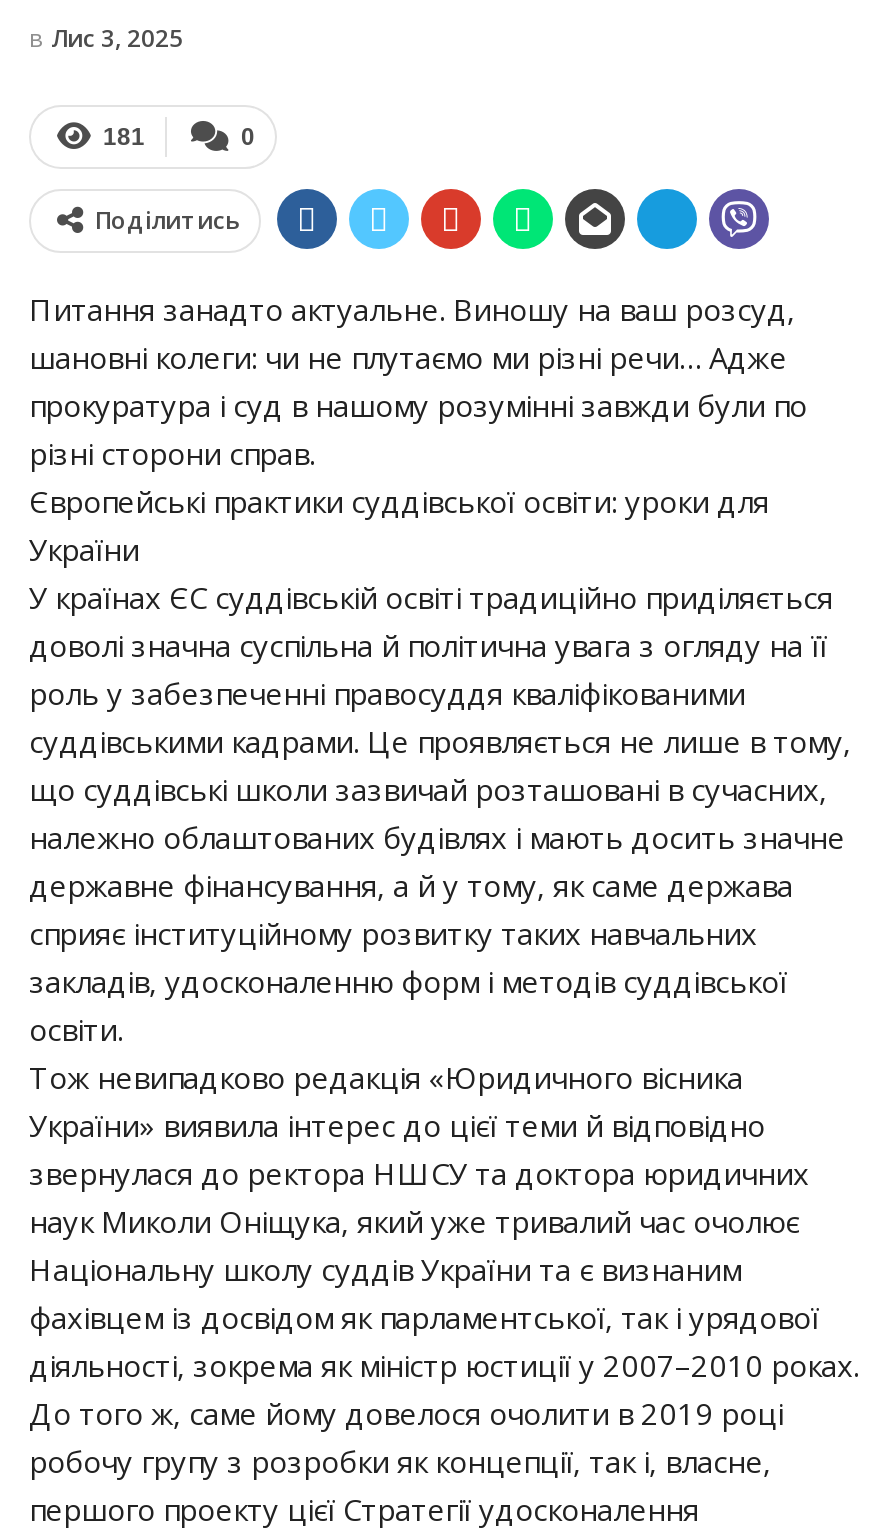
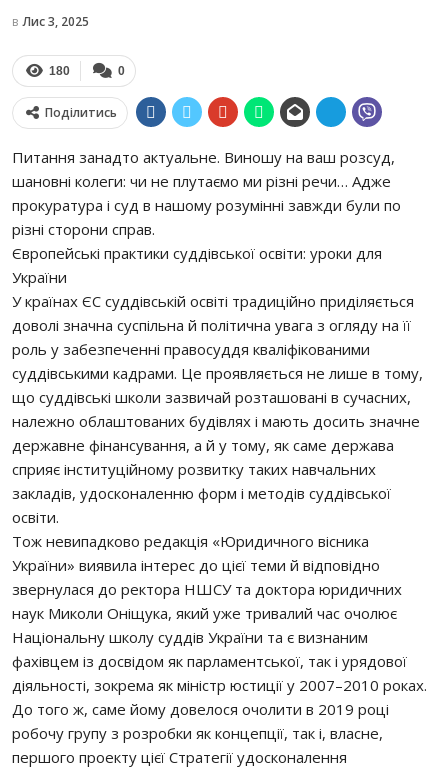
[103,122,145,150] 181 -> [49,64,70,78] 180

